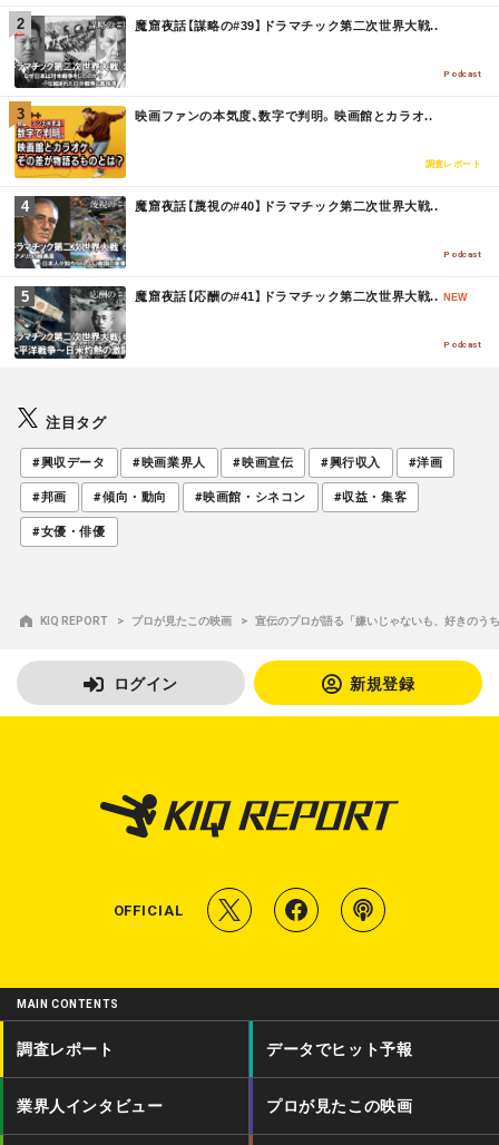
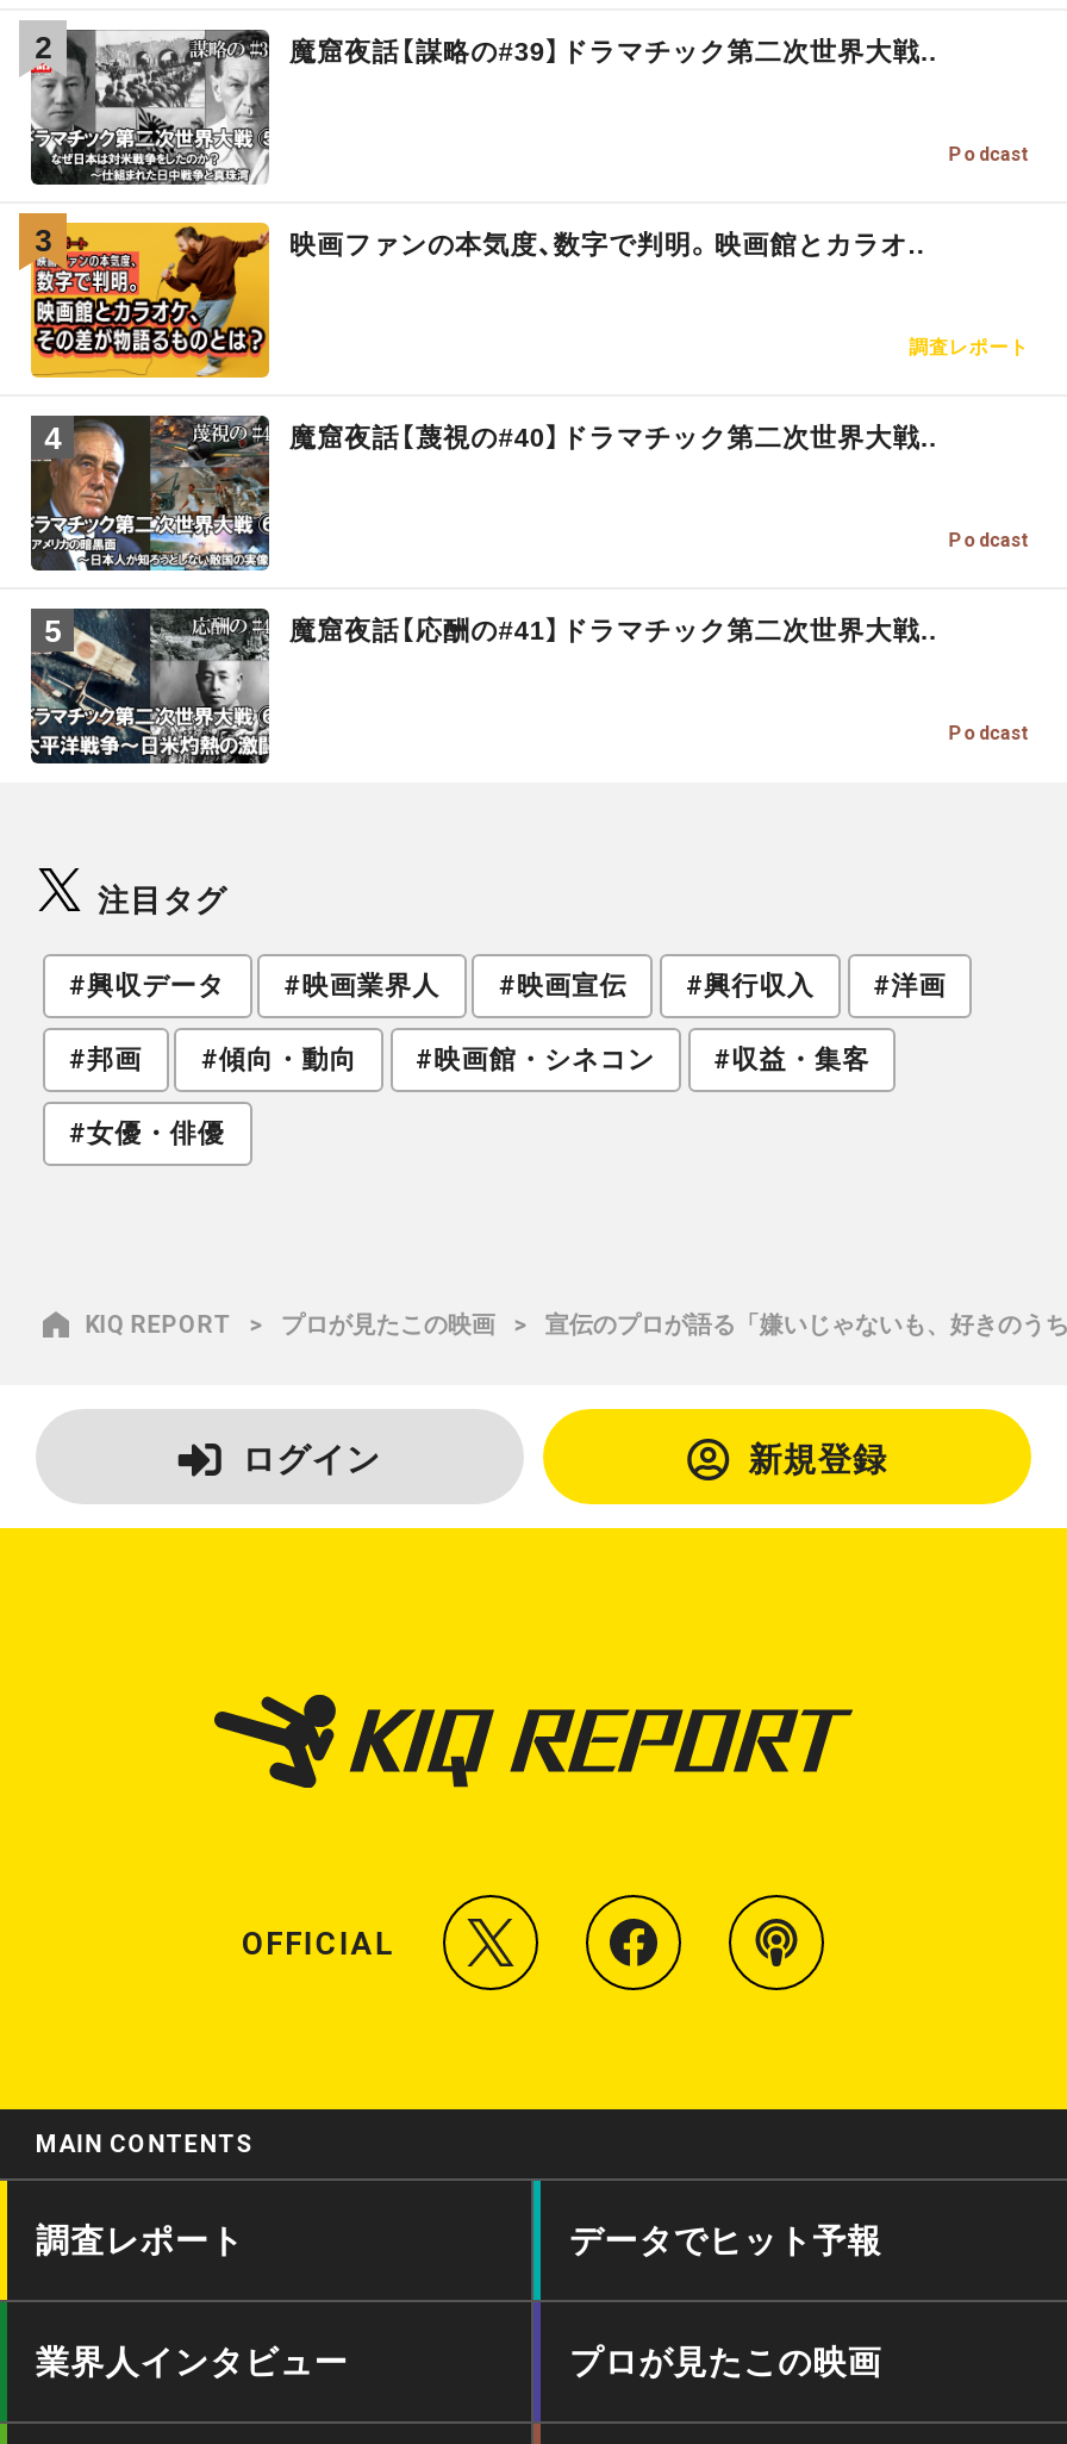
[135,287,468,306] 魔窟夜話【応酬の#41】ドラマチック第二次世界大戦.. NEW -> [289,610,937,650] 魔窟夜話【応酬の#41】ドラマチック第二次世界大戦..

